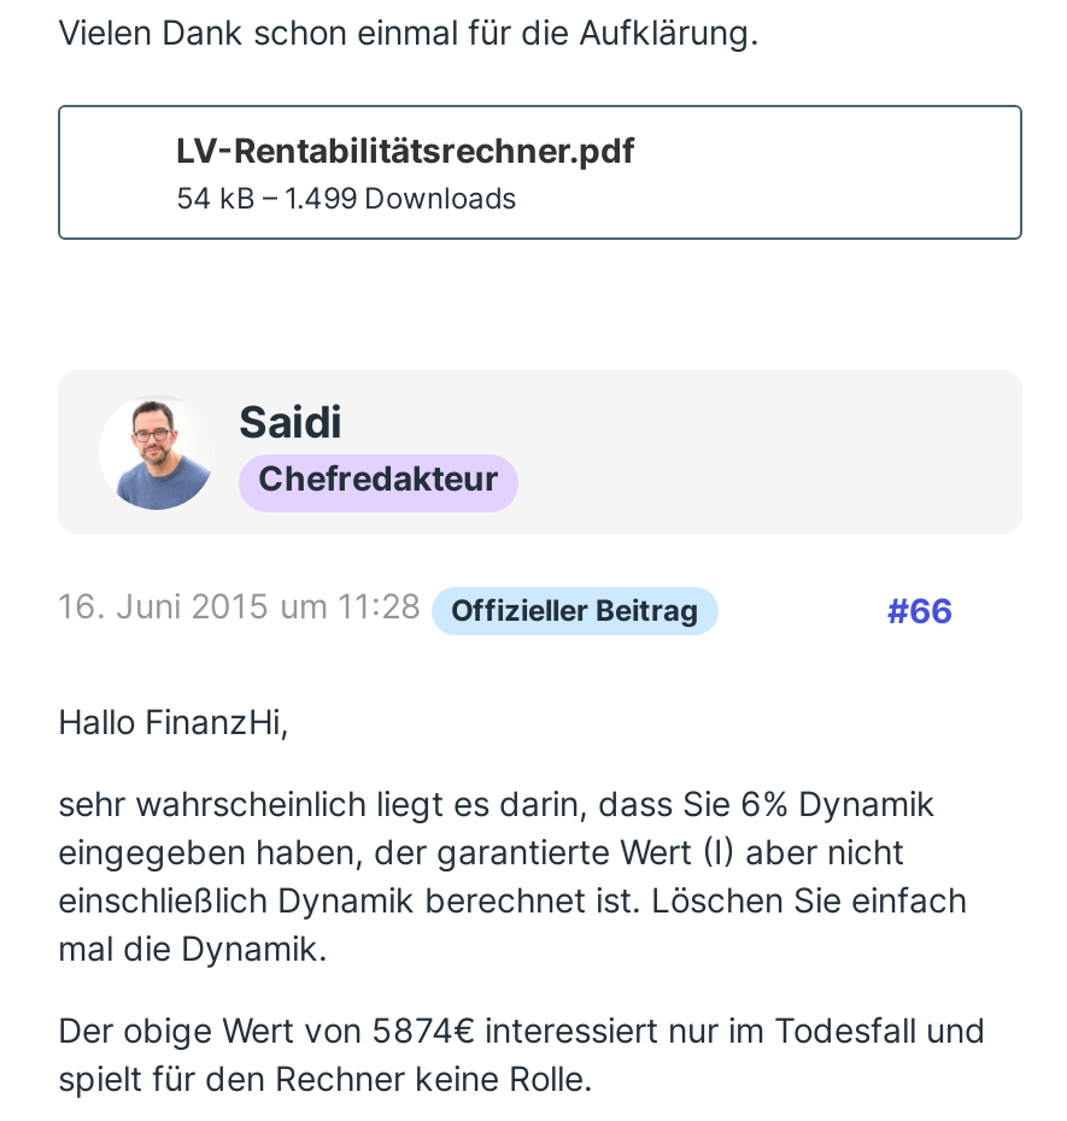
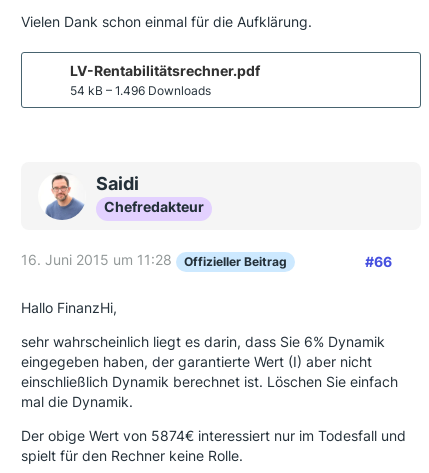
[176,180,516,216] 54 kB – 1.499 Downloads -> [70,83,211,98] 54 kB – 1.496 Downloads

